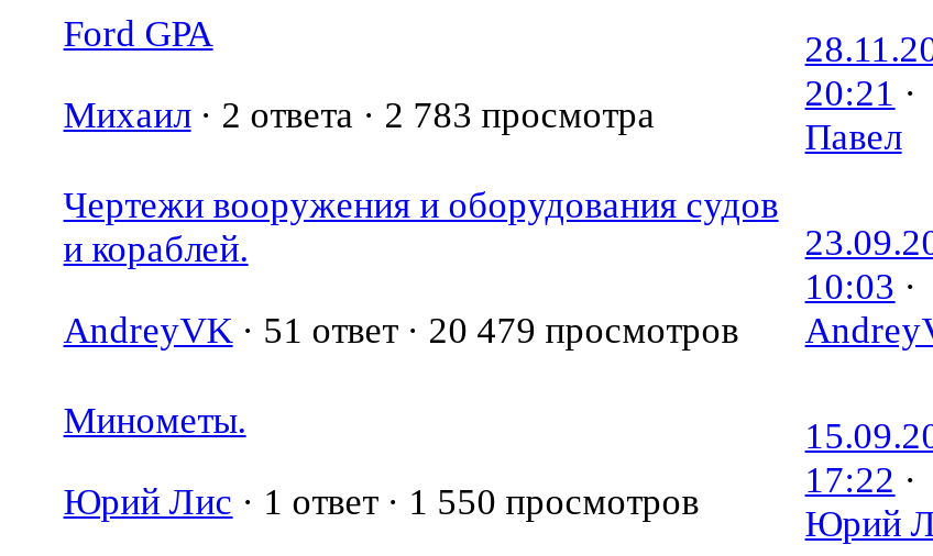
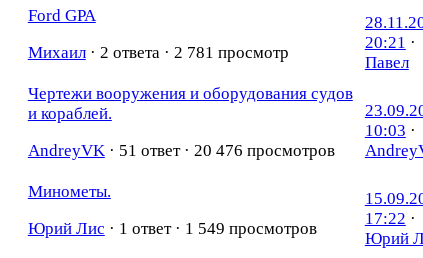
[63,94,655,136] Михаил · 2 ответа · 2 783 просмотра -> [28,43,289,62] Михаил · 2 ответа · 2 781 просмотр
[63,309,739,351] AndreyVK · 51 ответ · 20 479 просмотров -> [28,141,335,160] AndreyVK · 51 ответ · 20 476 просмотров
[63,481,699,523] Юрий Лис · 1 ответ · 1 550 просмотров -> [28,219,317,238] Юрий Лис · 1 ответ · 1 549 просмотров

